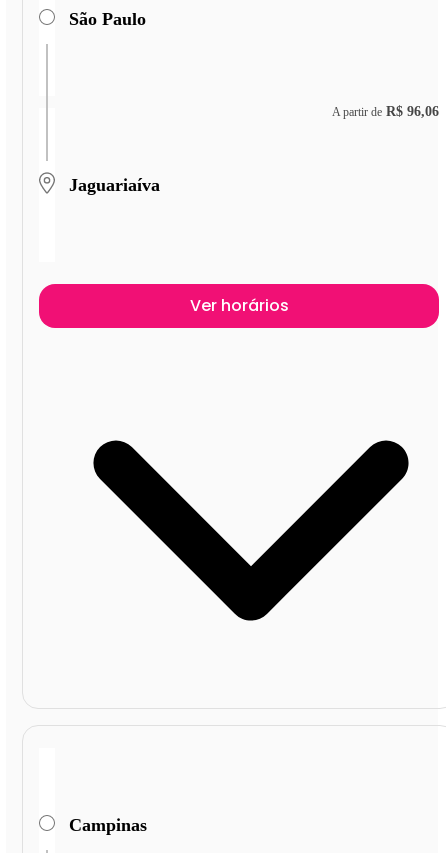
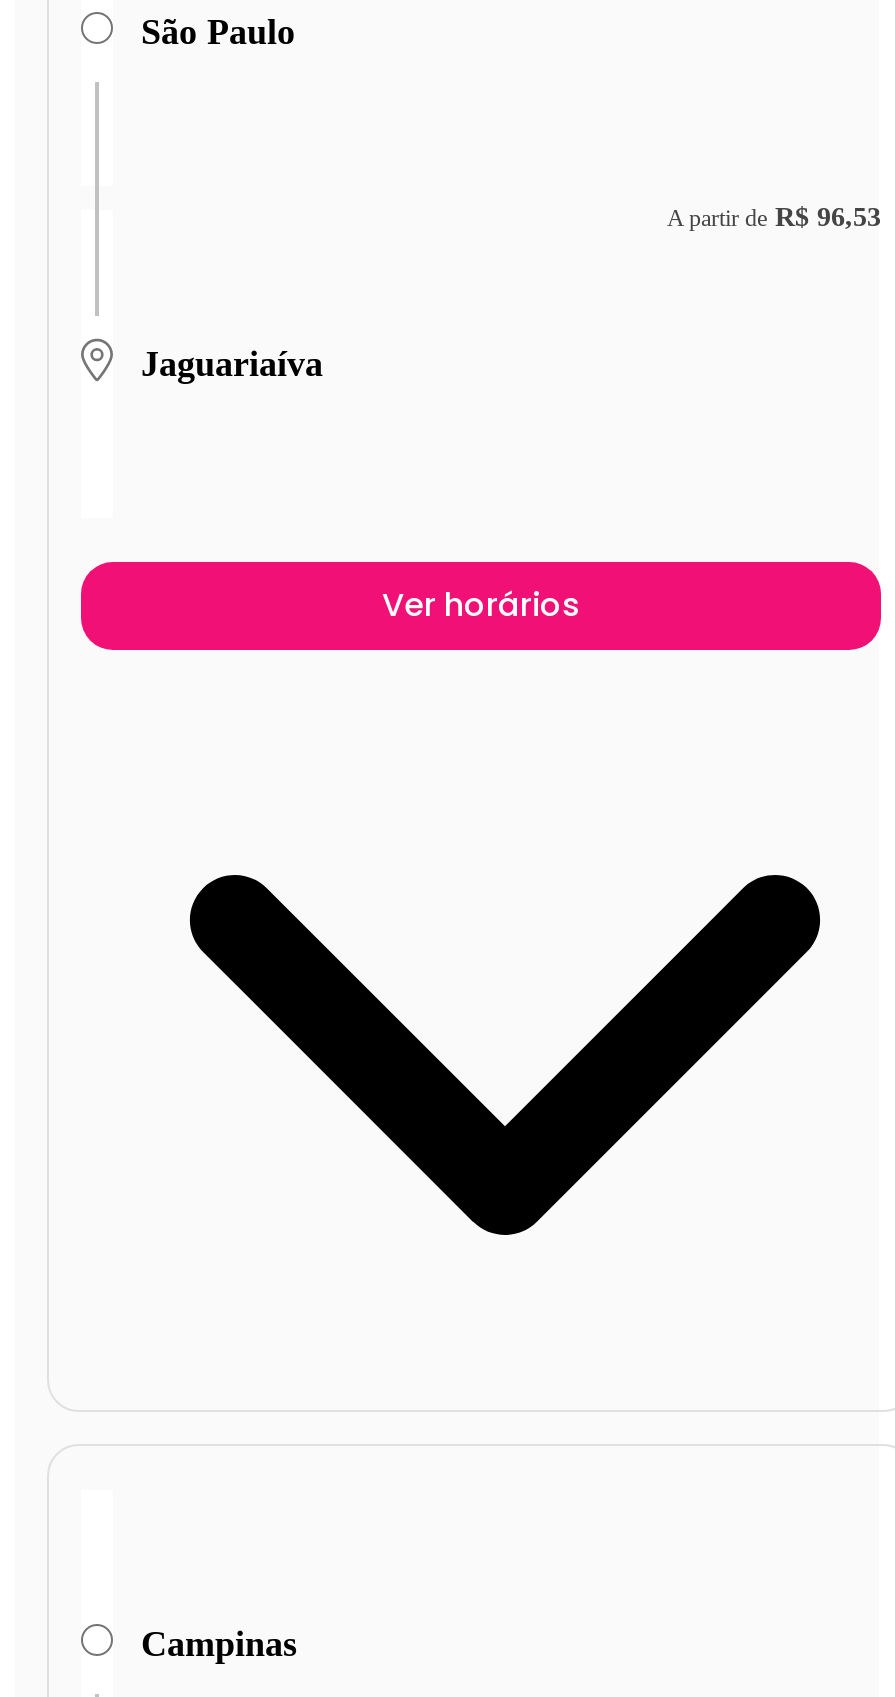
[332,104,439,119] A partir de R$ 96,06 -> [667,202,881,232] A partir de R$ 96,53

